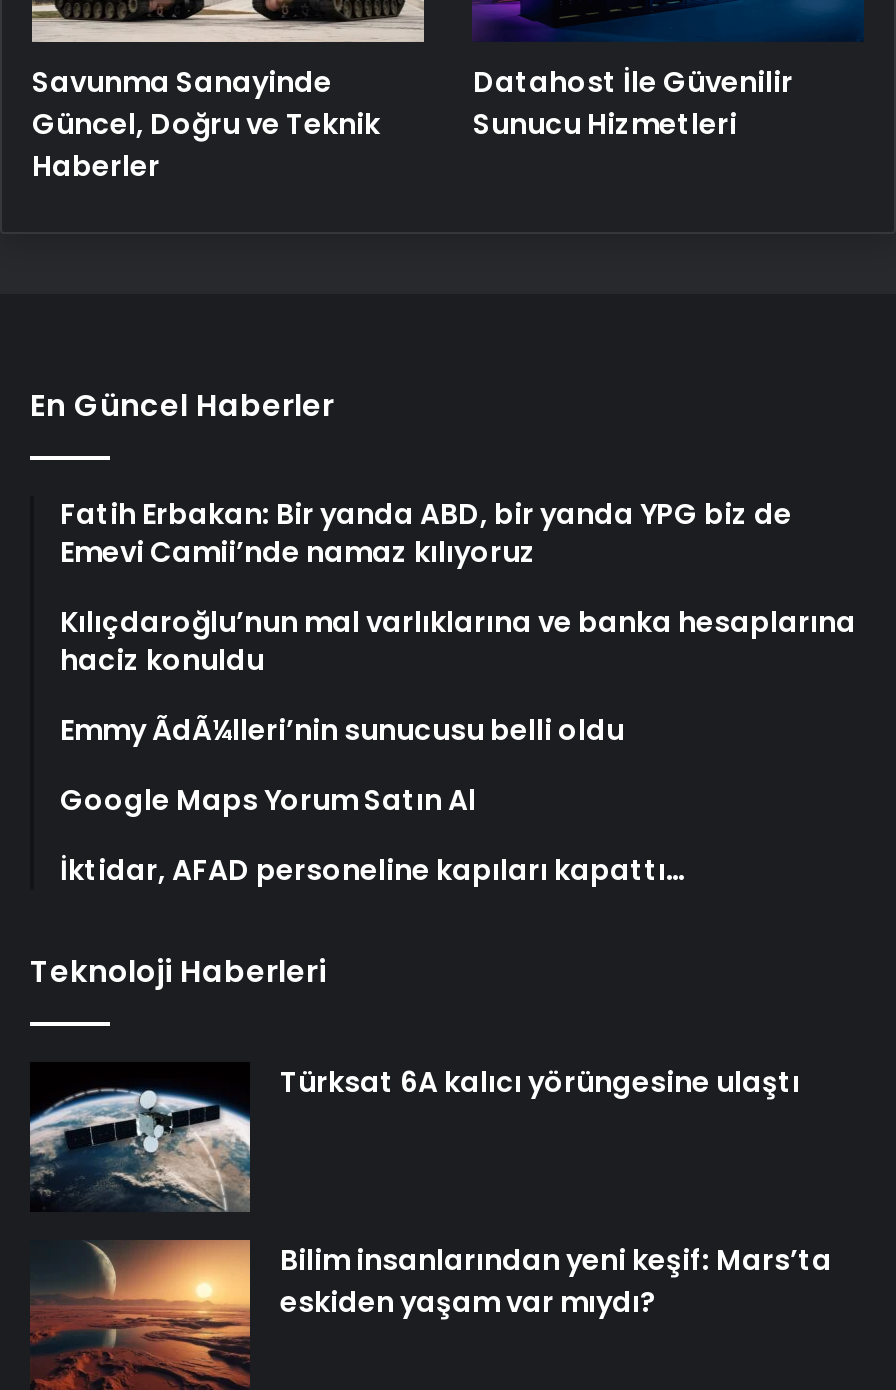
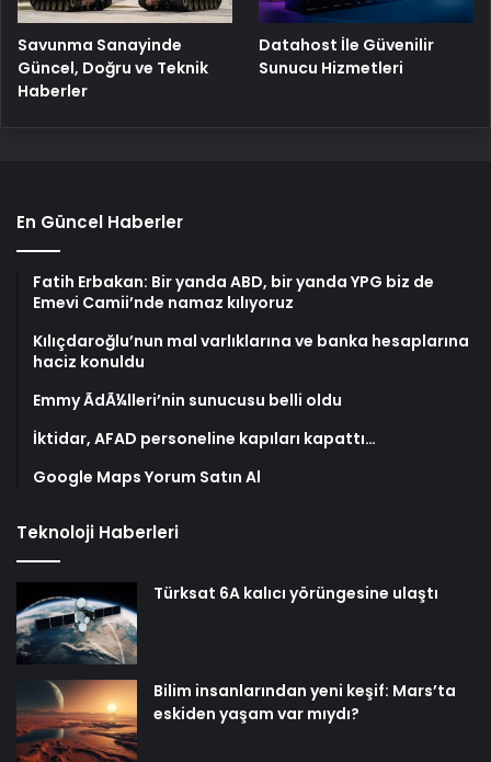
moved [60,781,476,821] -> [33,466,261,488]: Google Maps Yorum Satın Al
moved [60,851,686,891] -> [33,428,376,450]: İktidar, AFAD personeline kapıları kapattı…

